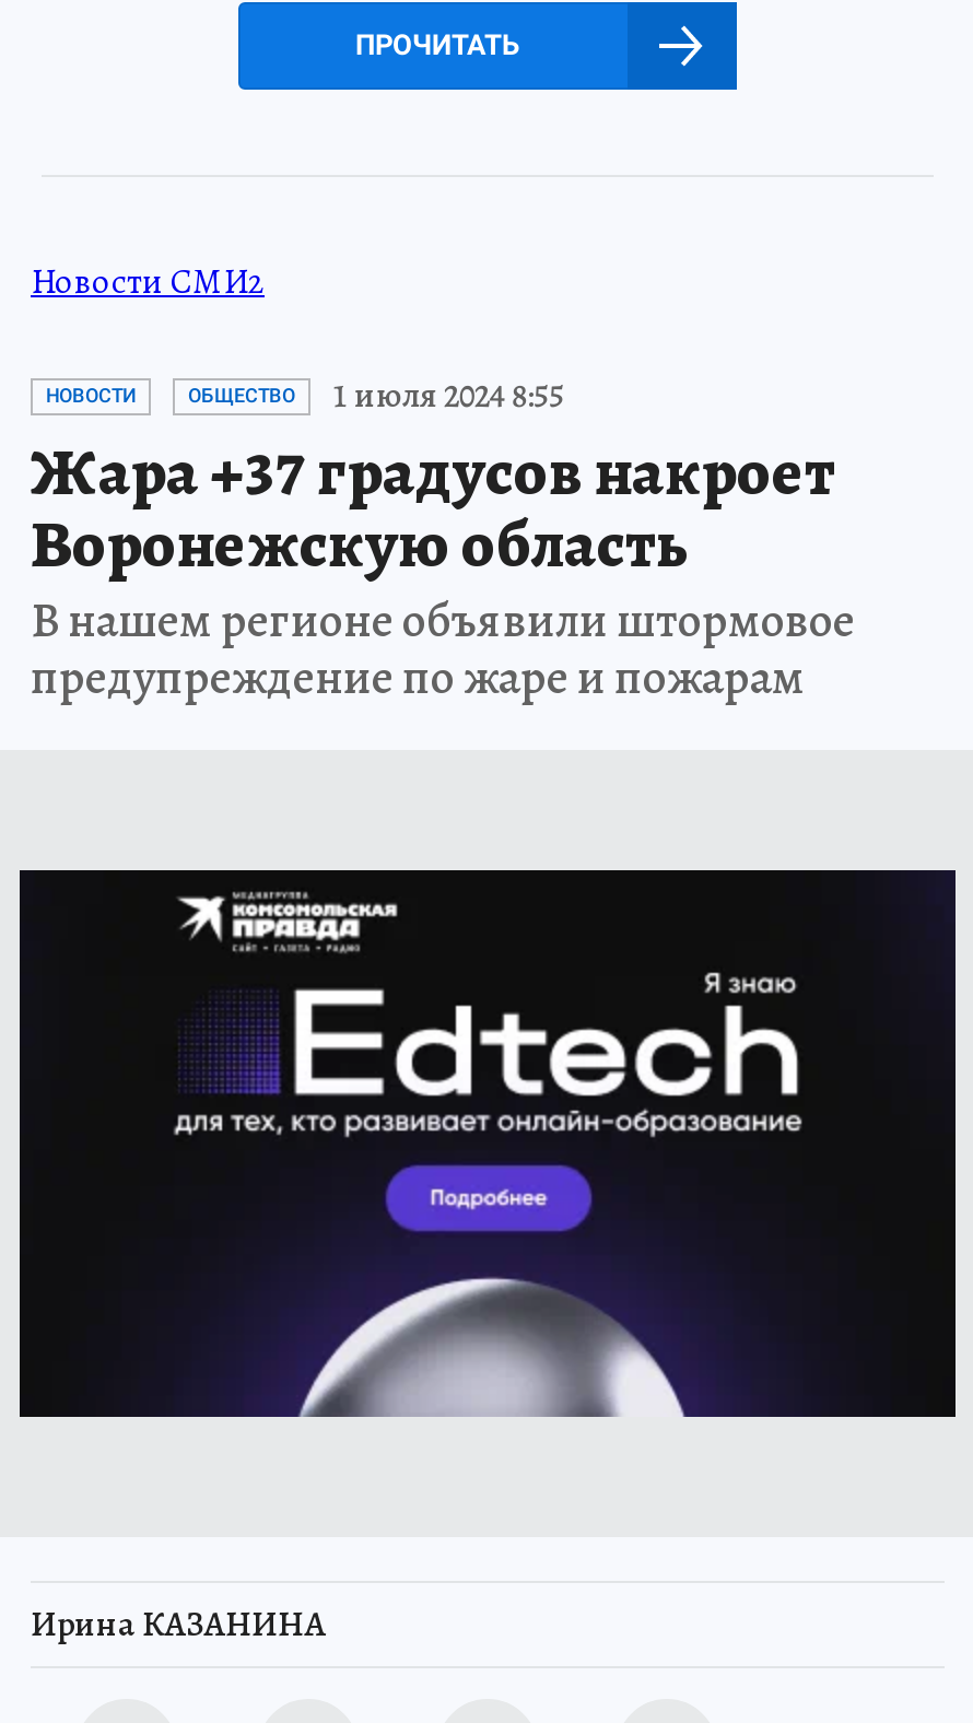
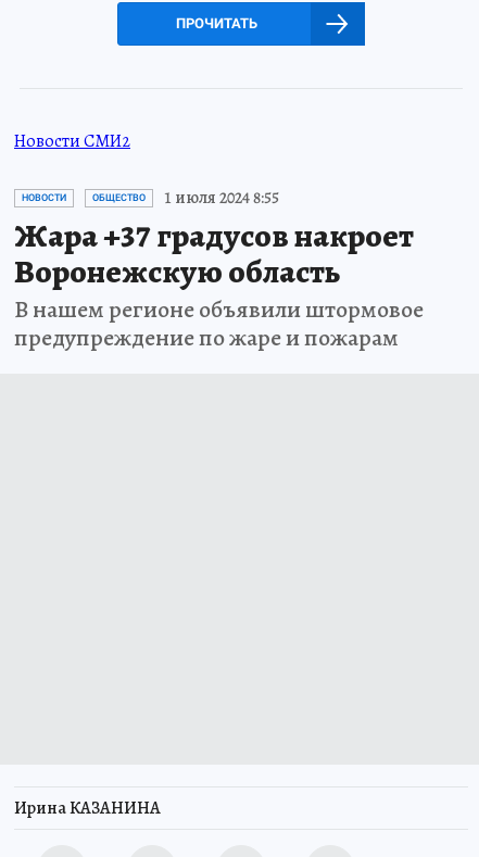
[17,868,958,1419] [image] -> none

